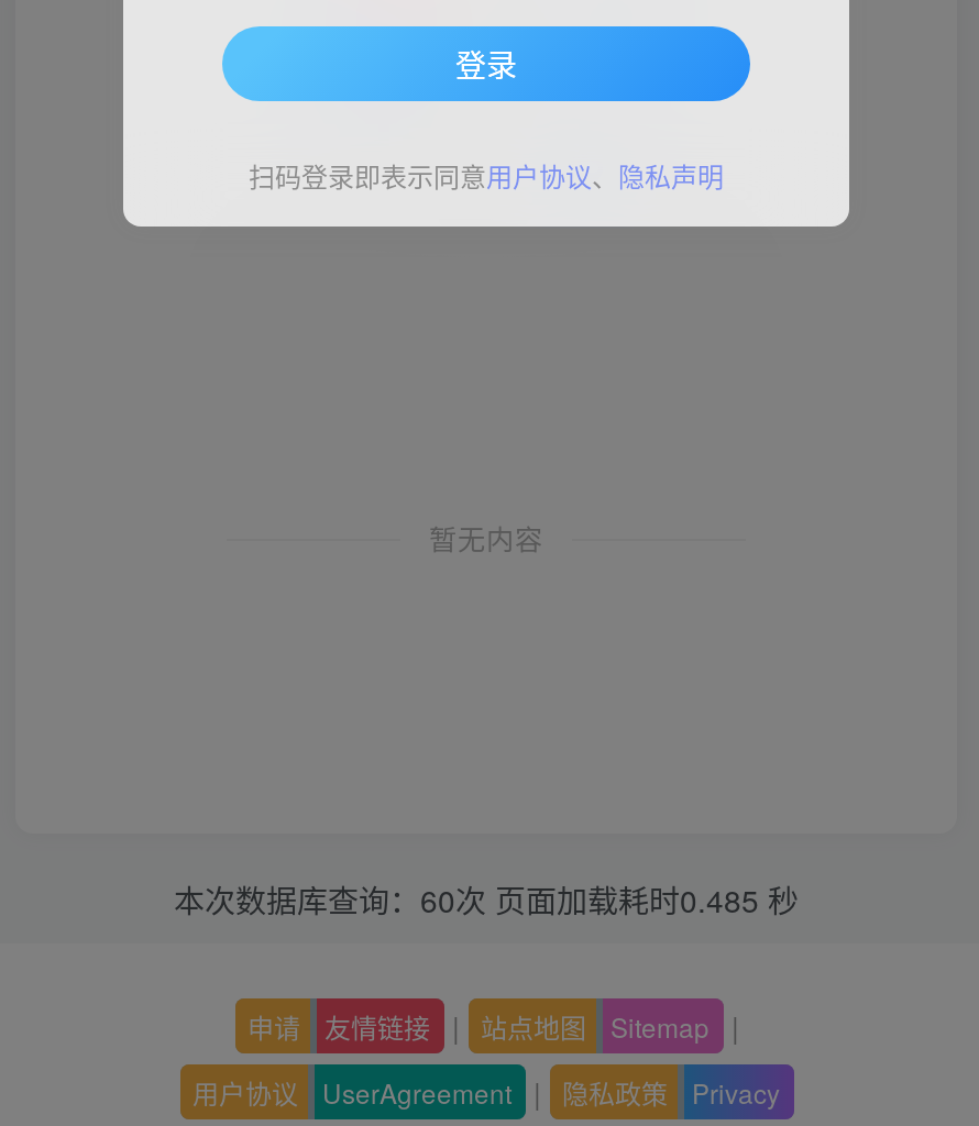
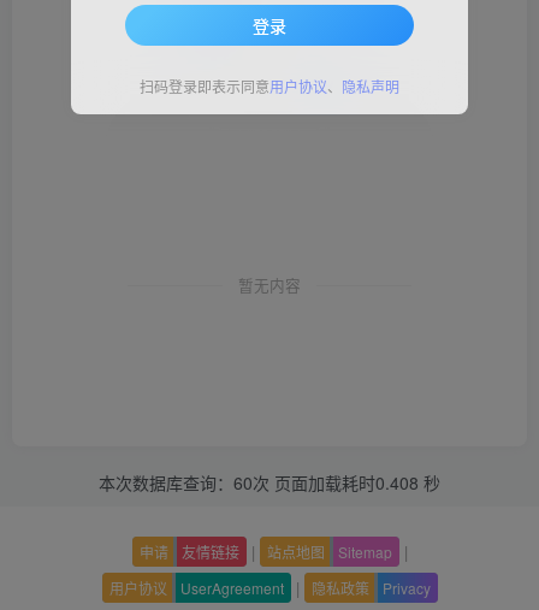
[174,877,799,921] 本次数据库查询：60次 页面加载耗时0.485 秒 -> [99,470,440,494] 本次数据库查询：60次 页面加载耗时0.408 秒

